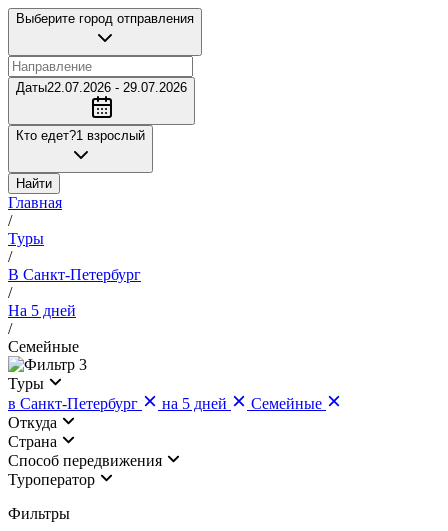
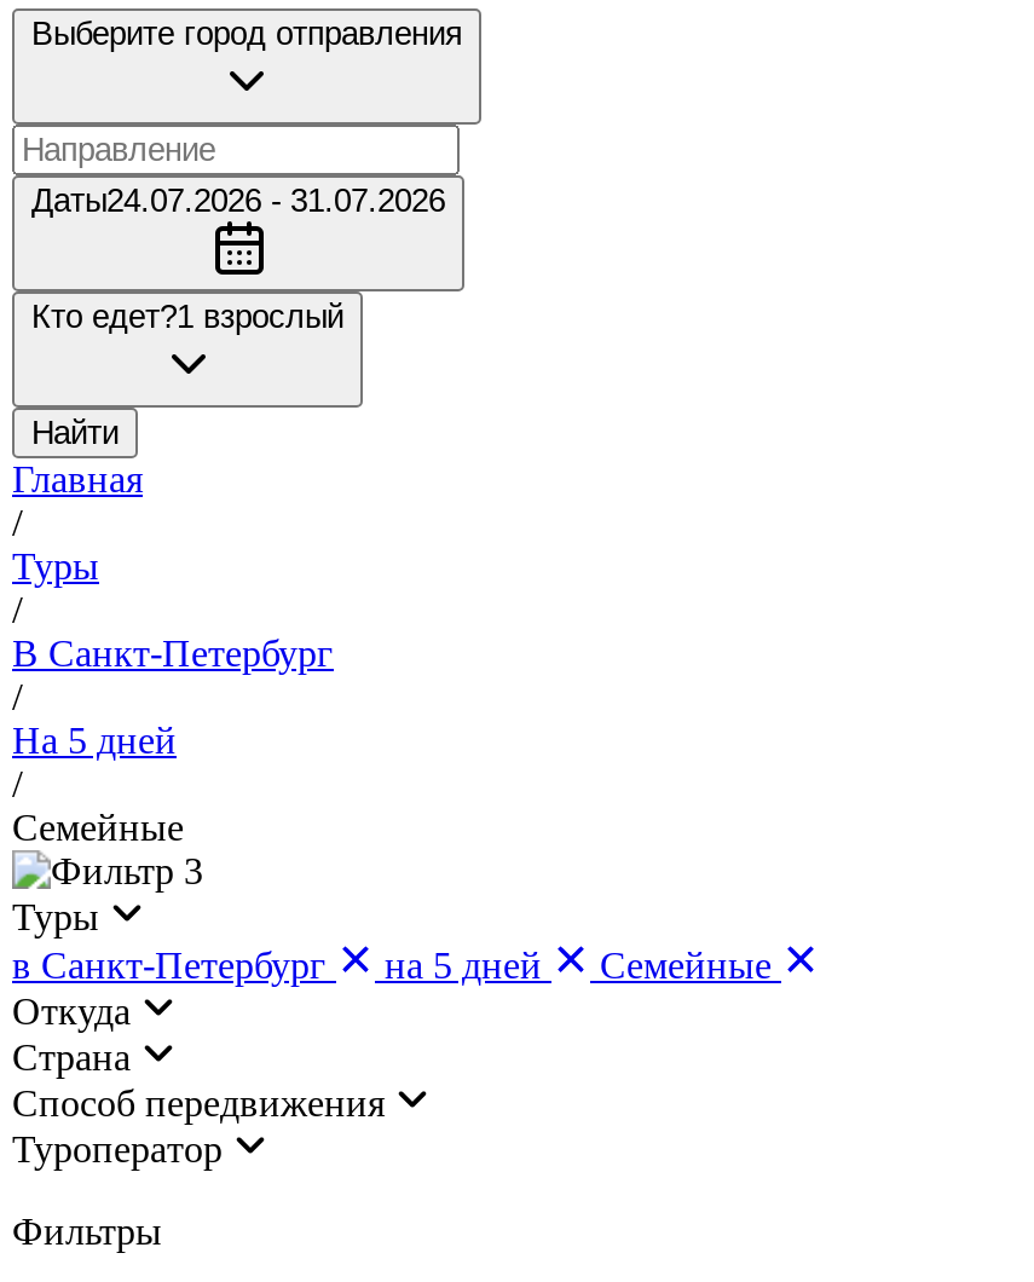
[16,80,187,95] Даты22.07.2026 - 29.07.2026 -> [31,182,445,218] Даты24.07.2026 - 31.07.2026

